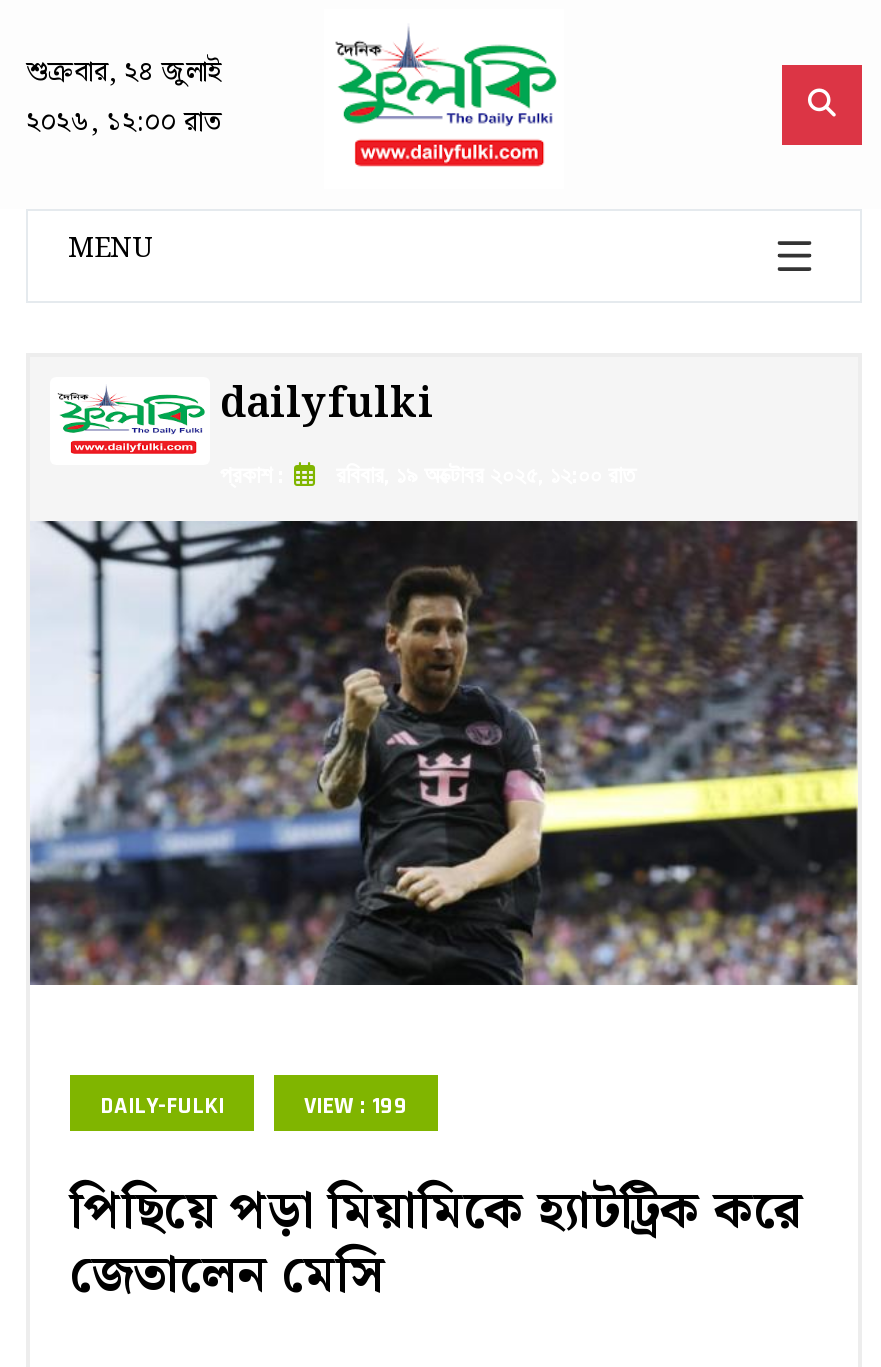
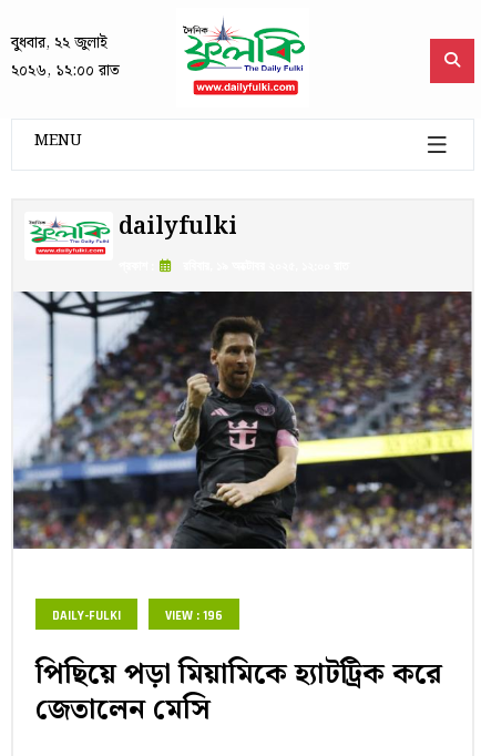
[26,51,222,95] শুক্রবার, ২৪ জুলাই -> [11,31,108,55] বুধবার, ২২ জুলাই
[304,1092,408,1122] VIEW : 199 -> [165,608,223,624] VIEW : 196

